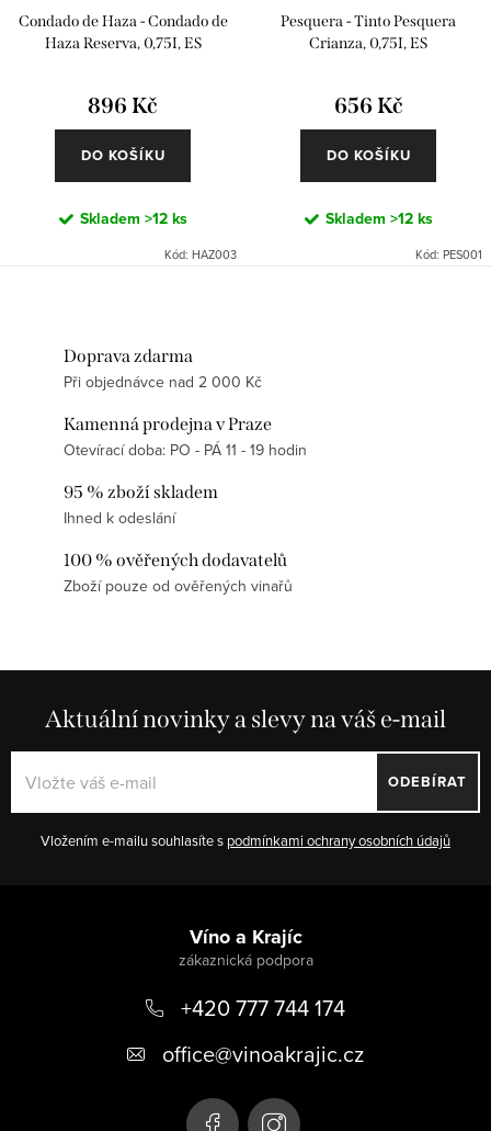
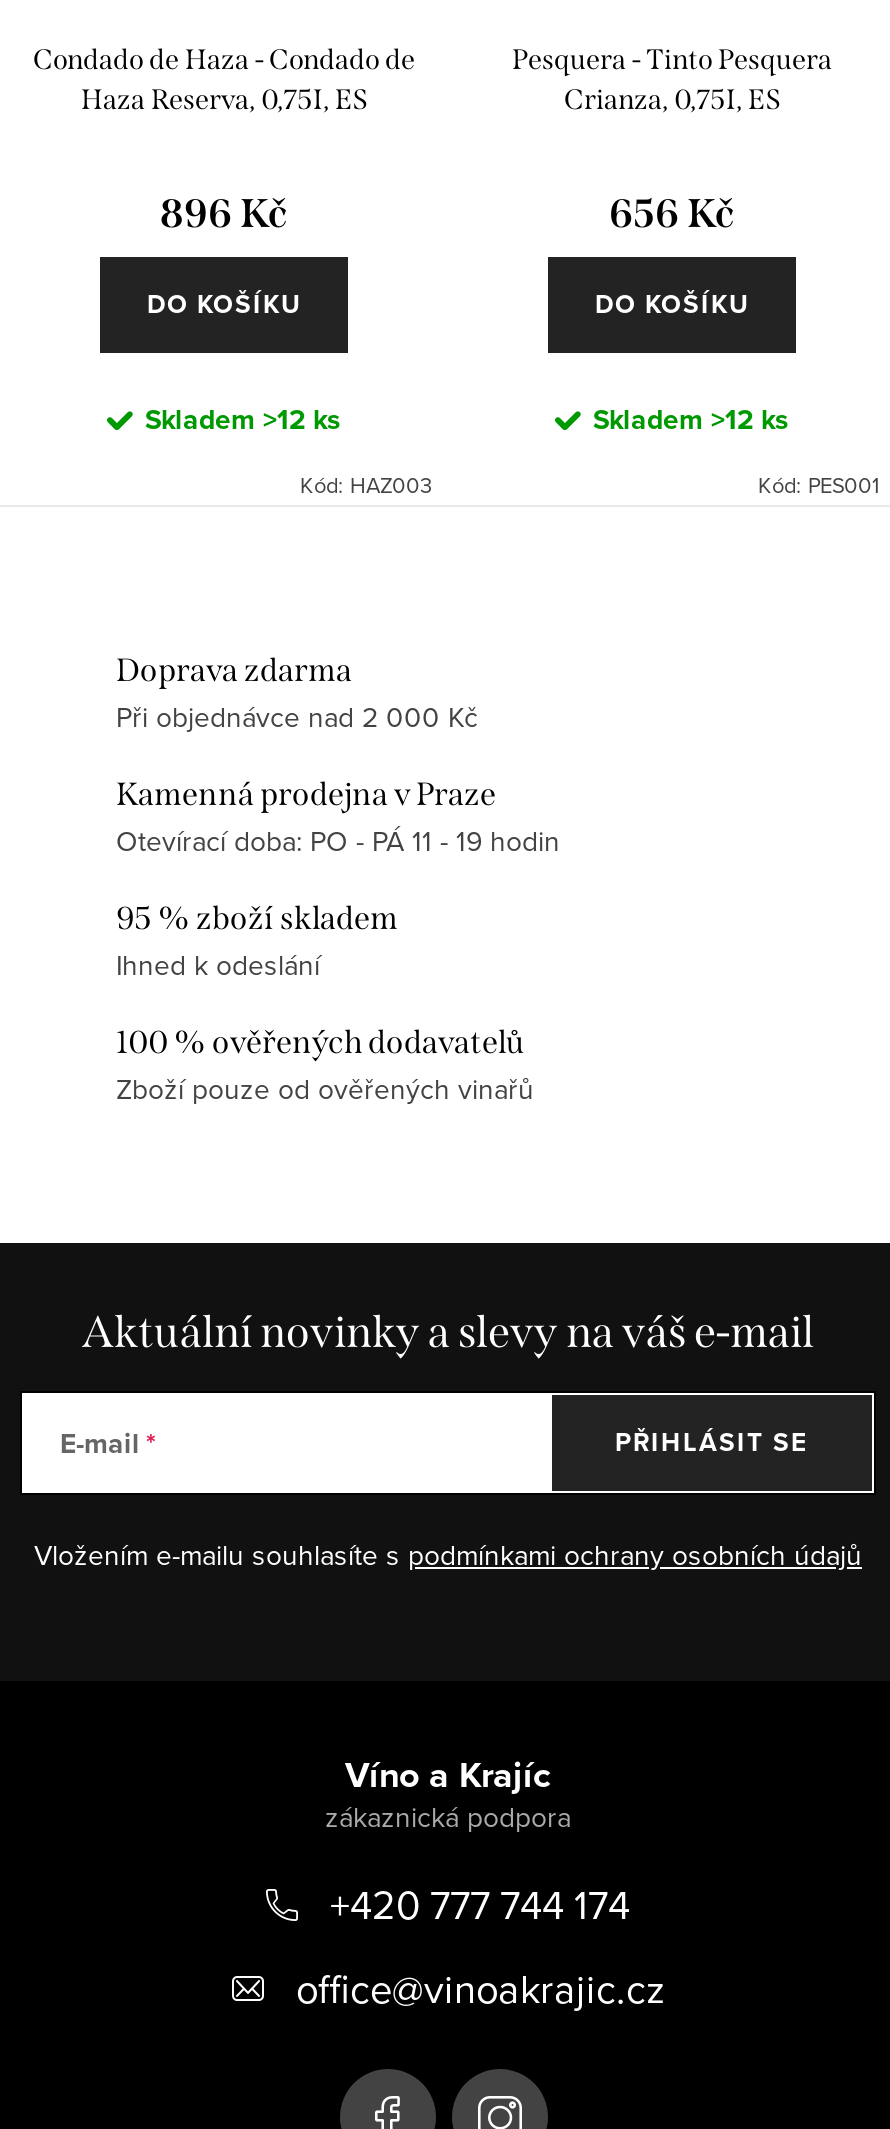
none -> [60,1424,140,1464] E-mail
[388,772,467,793] ODEBÍRAT -> [615,1424,809,1462] PŘIHLÁSIT SE

